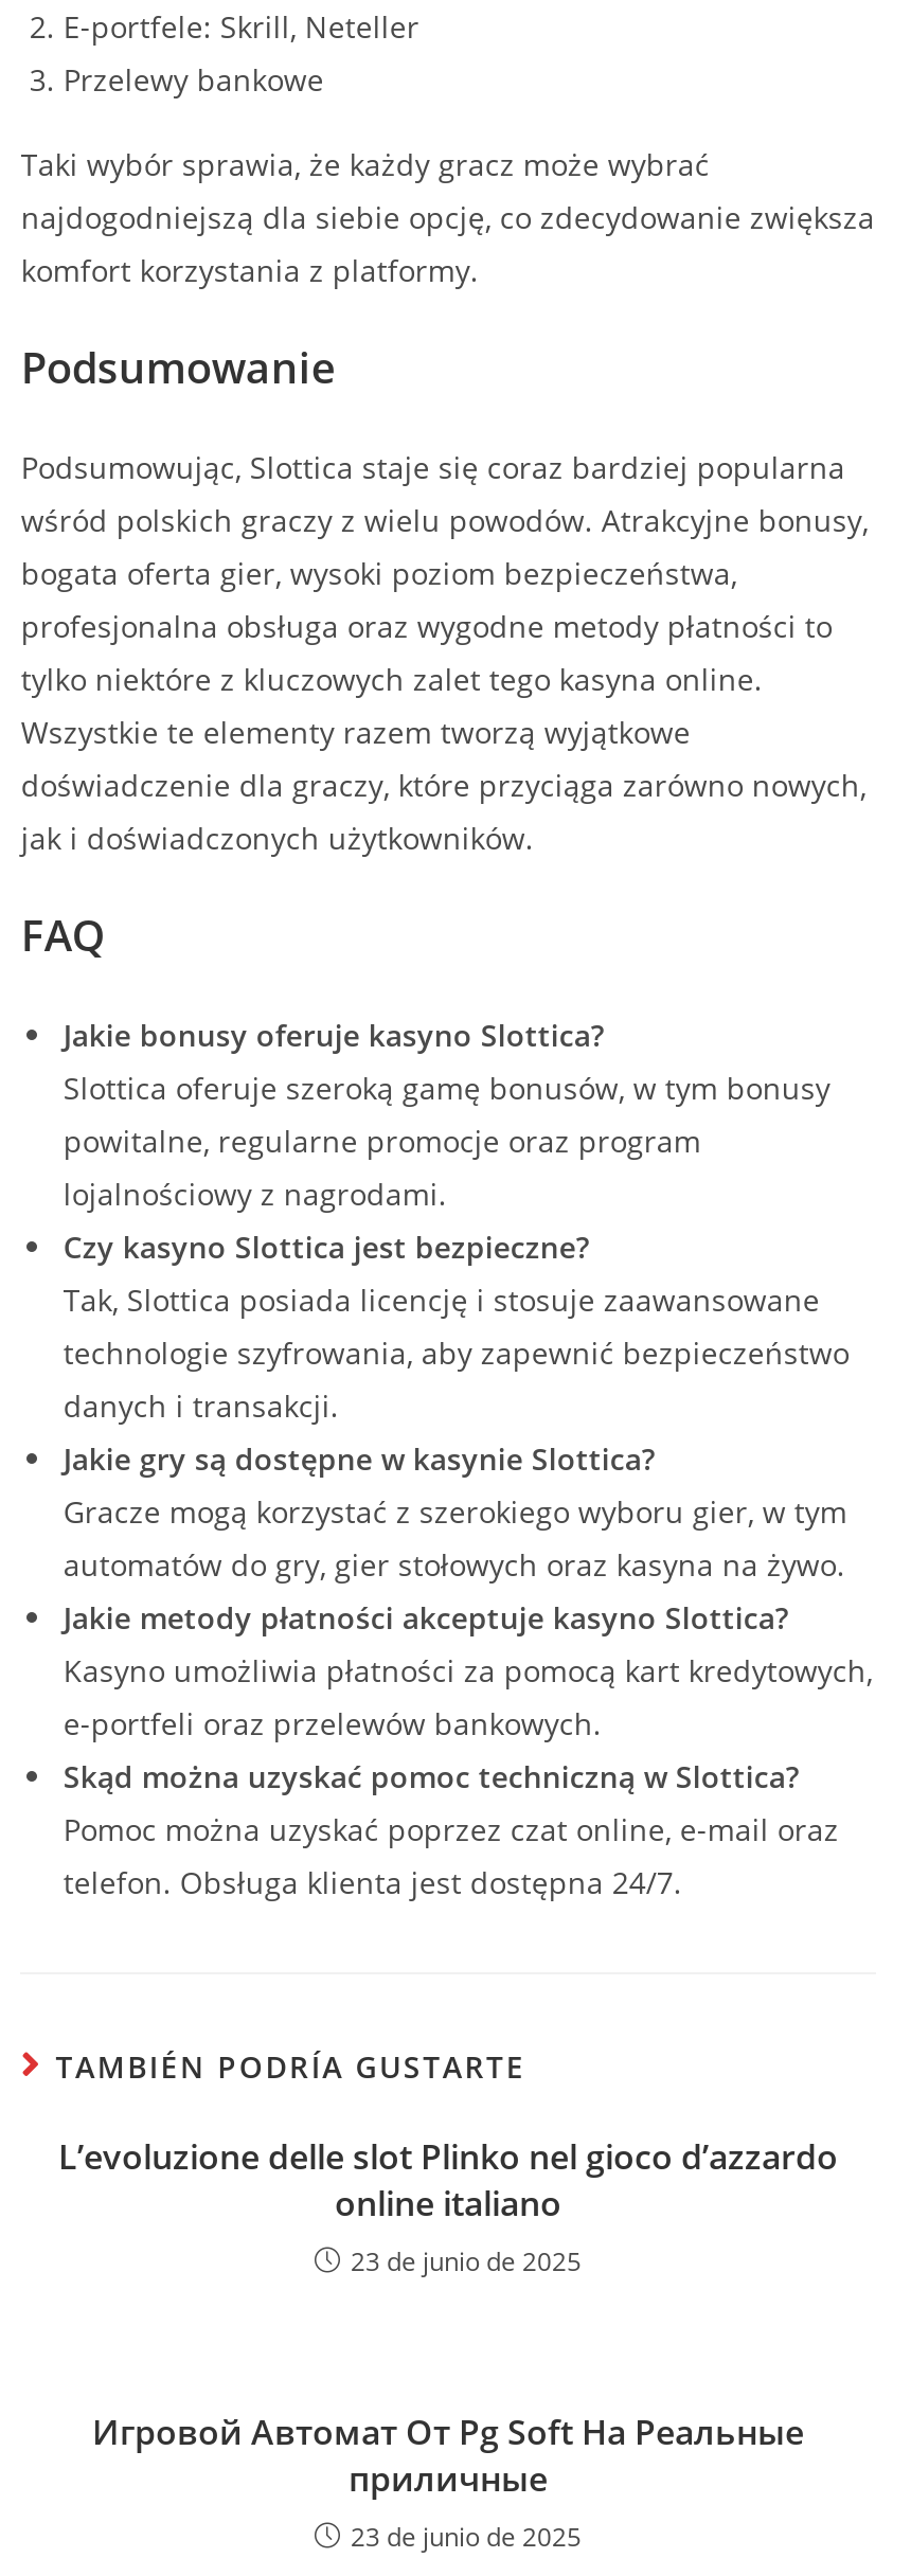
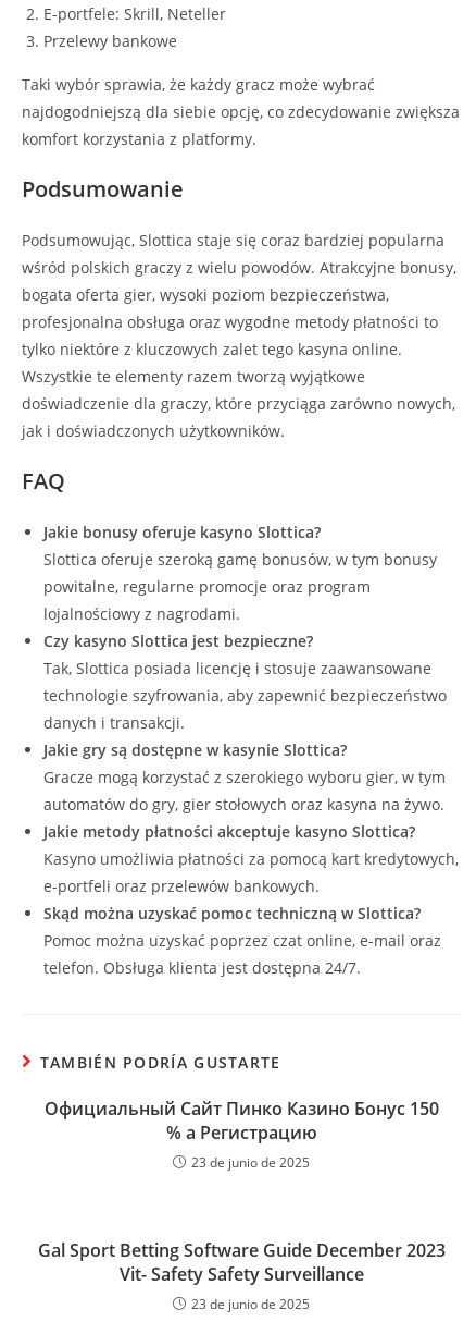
[58,2133,838,2226] L’evoluzione delle slot Plinko nel gioco d’azzardo | online italiano -> [44,1097,439,1145] Официальный Сайт Пинко Казино Бонус 150 | % а Регистрацию
[92,2409,804,2502] Игровой Автомат От Pg Soft На Реальные | приличные -> [37,1238,445,1286] Gal Sport Betting Software Guide December 2023 | Vit- Safety Safety Surveillance

